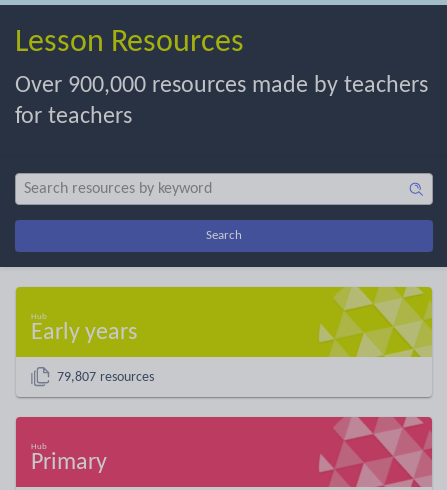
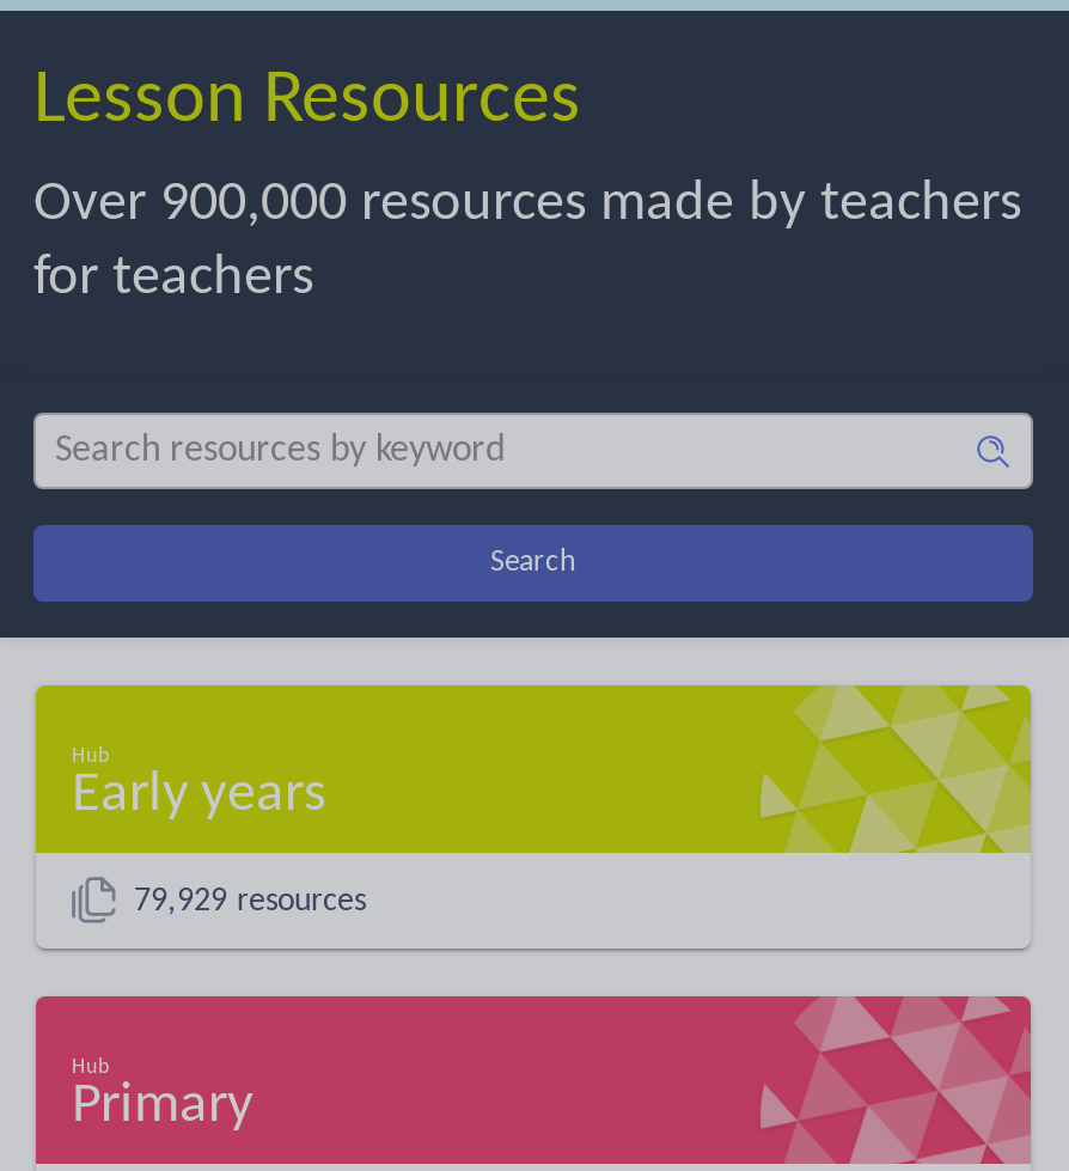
[57,369,154,384] 79,807 resources -> [134,883,366,919] 79,929 resources

